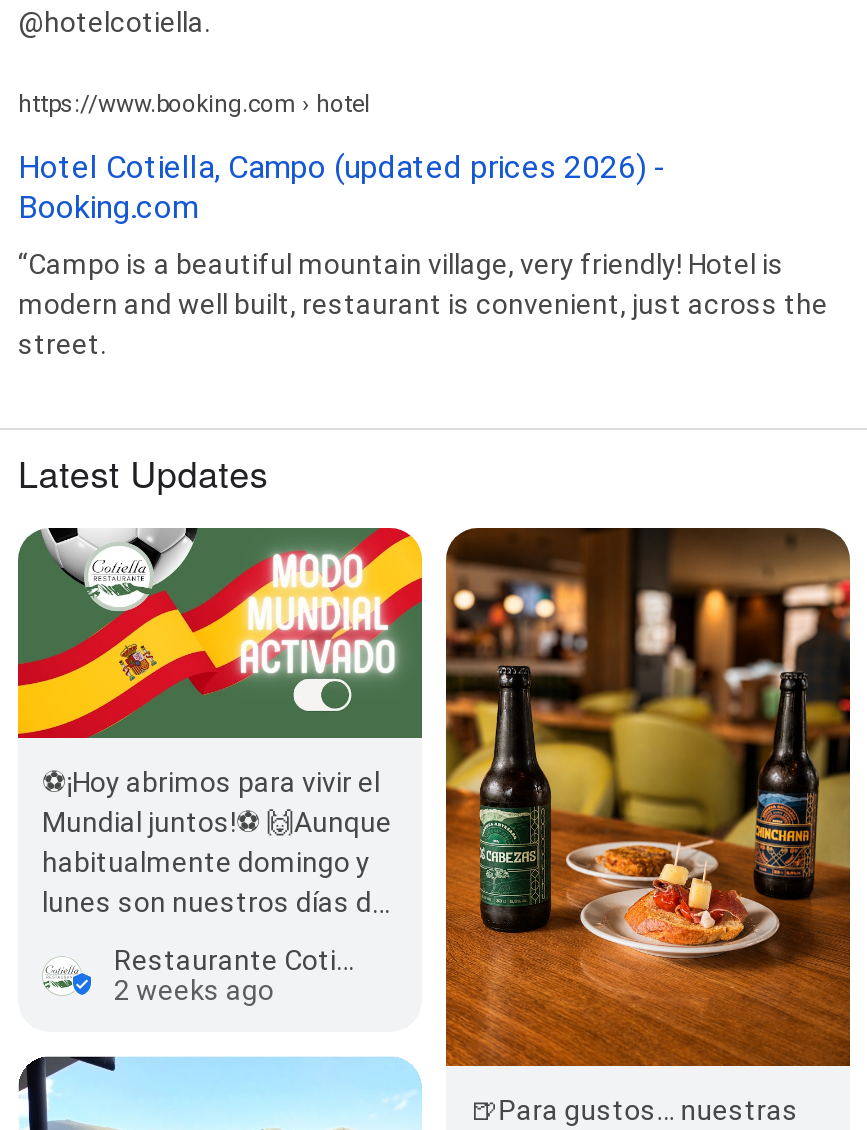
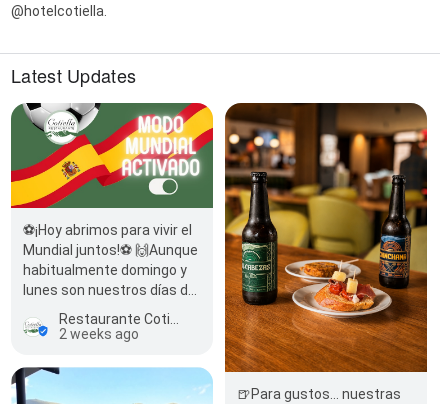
[18,89,828,359] https://www.booking.com › hotel | Hotel Cotiella, Campo (updated prices 2026) - | Booking.com | “Campo is a beautiful mountain village, very friendly! Hotel is | modern and well built, restaurant is convenient, just across the | street. -> none

